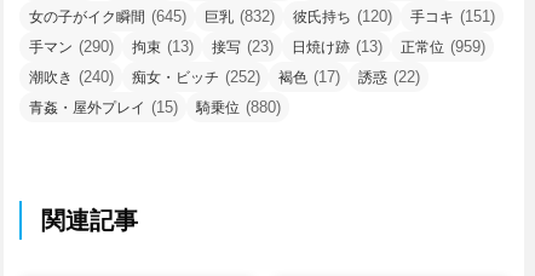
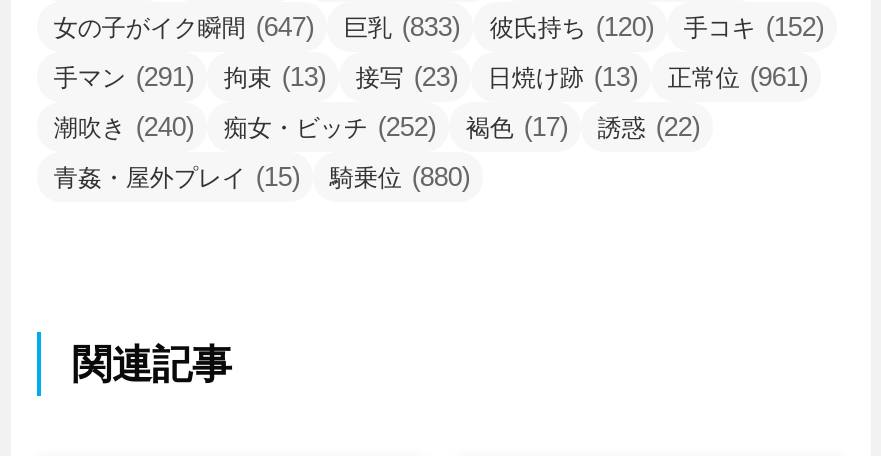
[30,8,187,26] 女の子がイク瞬間(645) -> [54,13,314,43] 女の子がイク瞬間(647)
[205,8,275,26] 巨乳(832) -> [344,13,460,43] 巨乳(833)
[411,8,496,26] 手コキ(151) -> [684,13,824,43] 手コキ(152)
[30,38,114,56] 手マン(290) -> [54,63,194,93] 手マン(291)
[401,38,486,56] 正常位(959) -> [668,63,808,93] 正常位(961)

